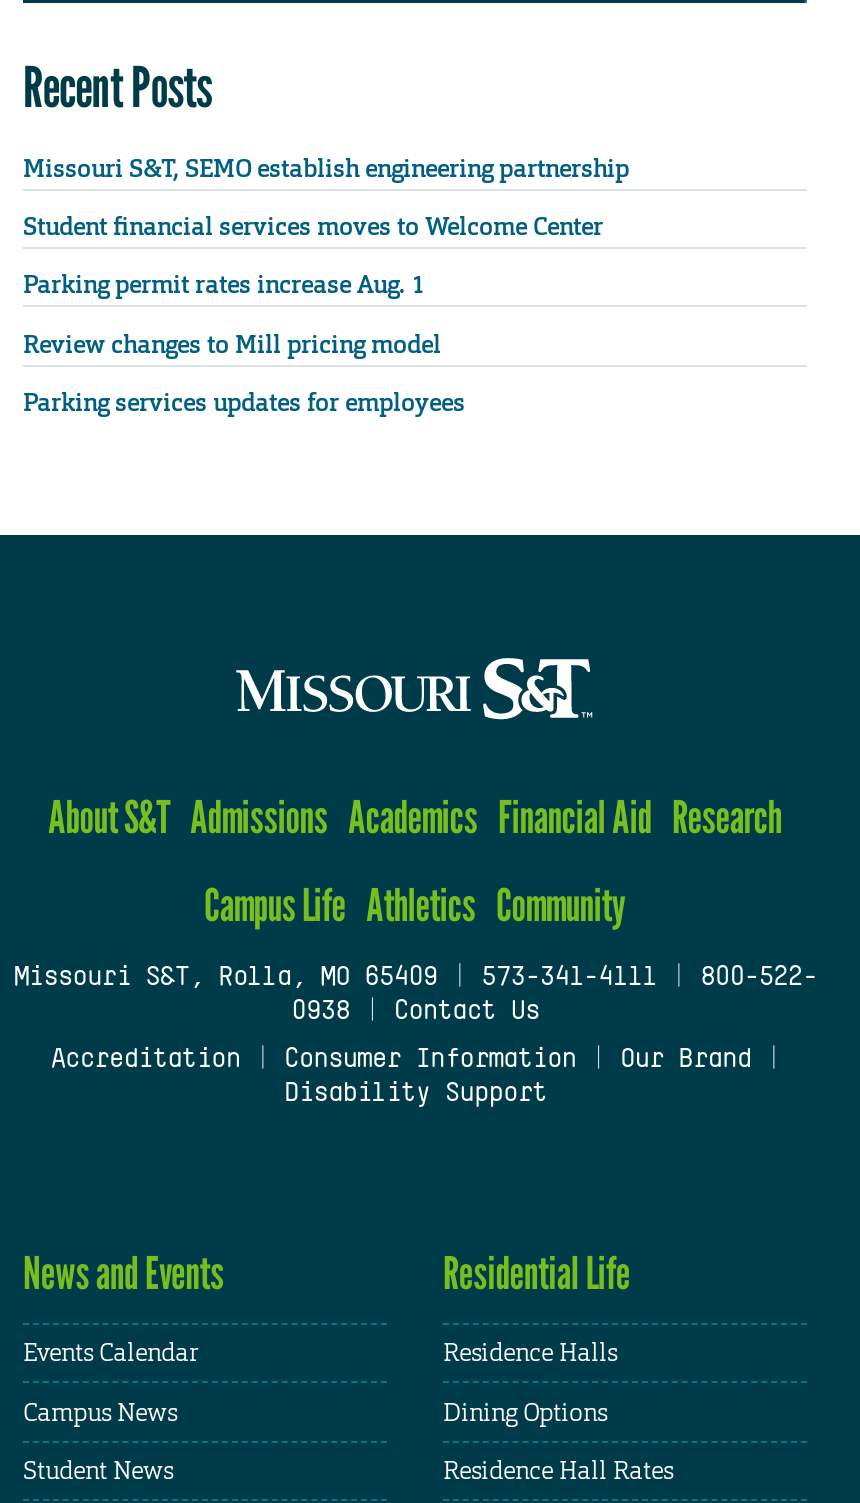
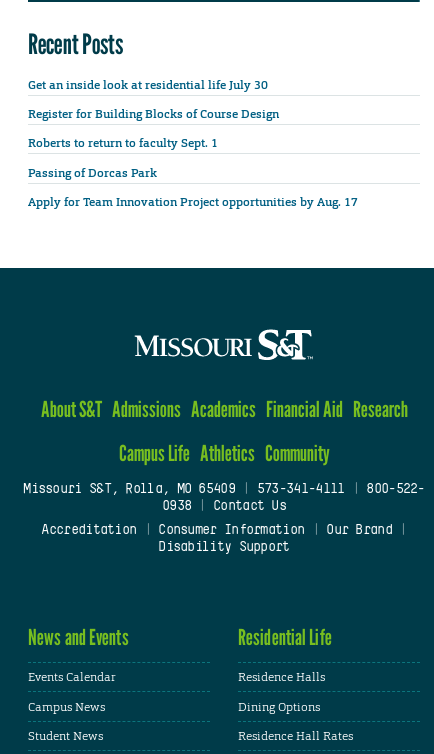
[23,154,629,186] Missouri S&T, SEMO establish engineering partnership -> [28,77,268,93] Get an inside look at residential life July 30
[23,212,603,244] Student financial services moves to Welcome Center -> [28,106,279,122] Register for Building Blocks of Course Design
[23,270,425,302] Parking permit rates increase Aug. 1 -> [28,135,221,151] Roberts to return to faculty Sept. 1
[23,328,441,360] Review changes to Mill pricing model -> [28,165,157,181] Passing of Dorcas Park
[23,386,465,418] Parking services updates for employees -> [28,194,358,210] Apply for Team Innovation Project opportunities by Aug. 17

